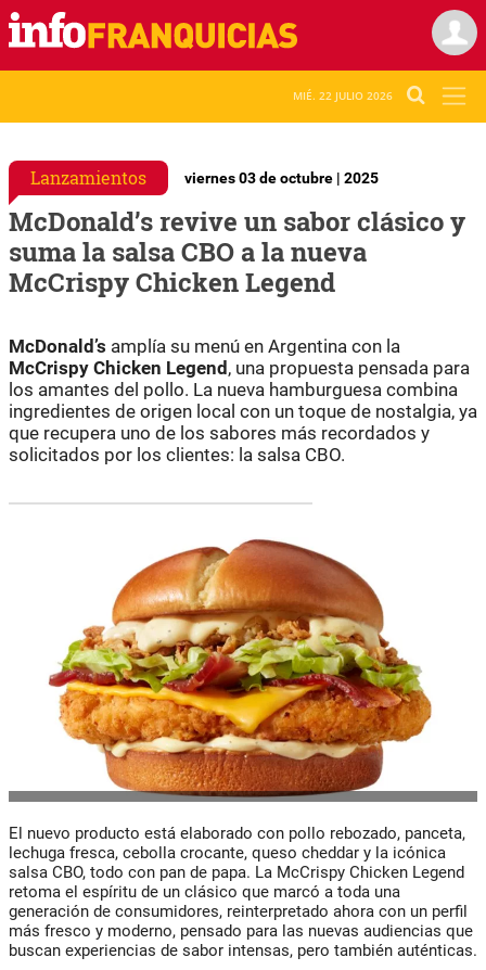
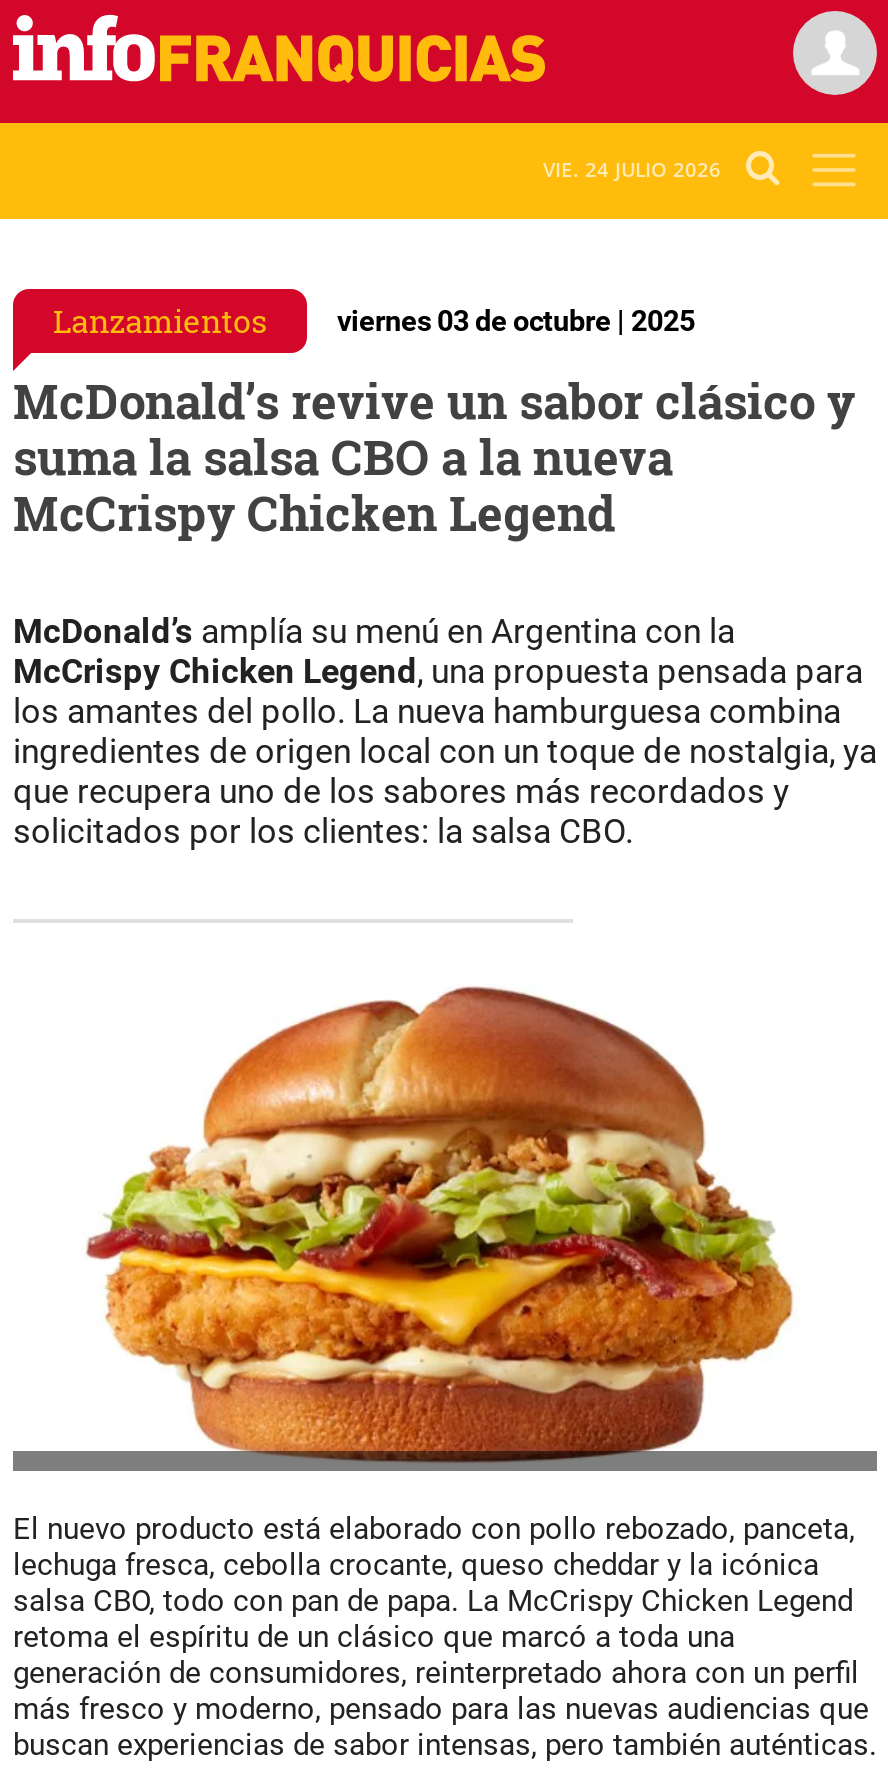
[293,88,393,103] MIÉ. 22 JULIO 2026 -> [543,156,721,184] VIE. 24 JULIO 2026

